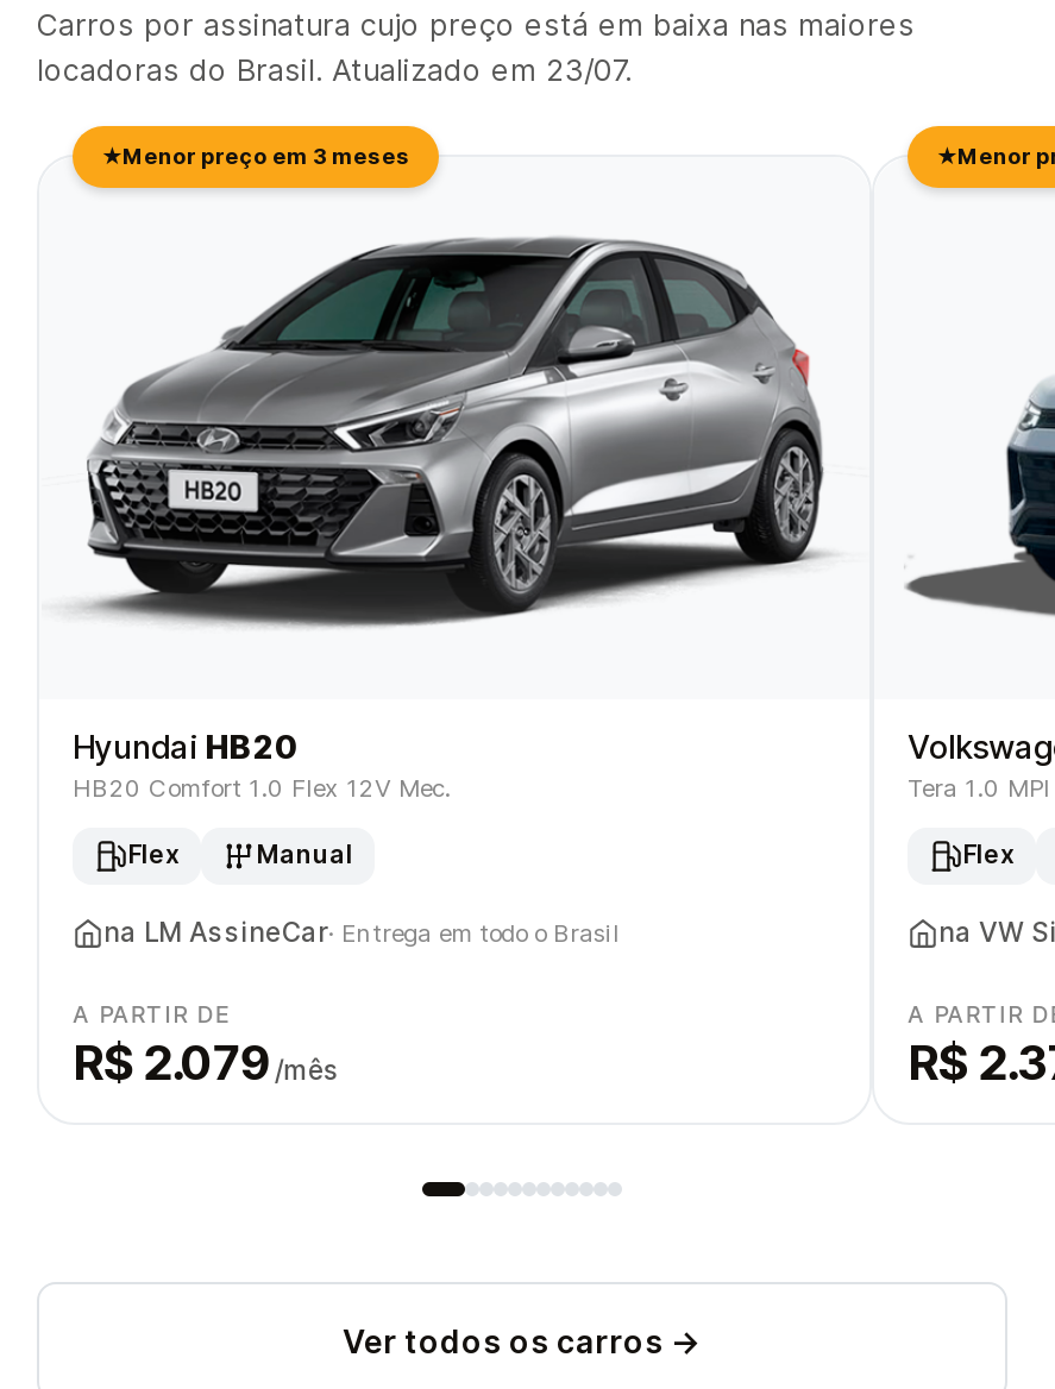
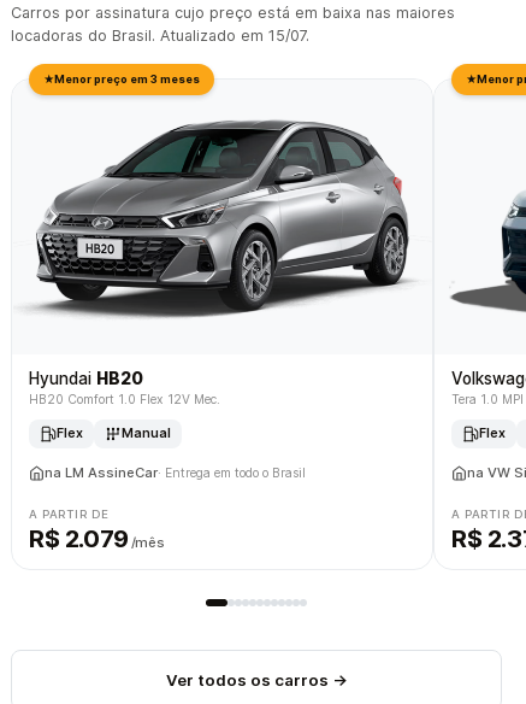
[37,53,632,89] locadoras do Brasil. Atualizado em 23/07. -> [11,27,309,45] locadoras do Brasil. Atualizado em 15/07.

